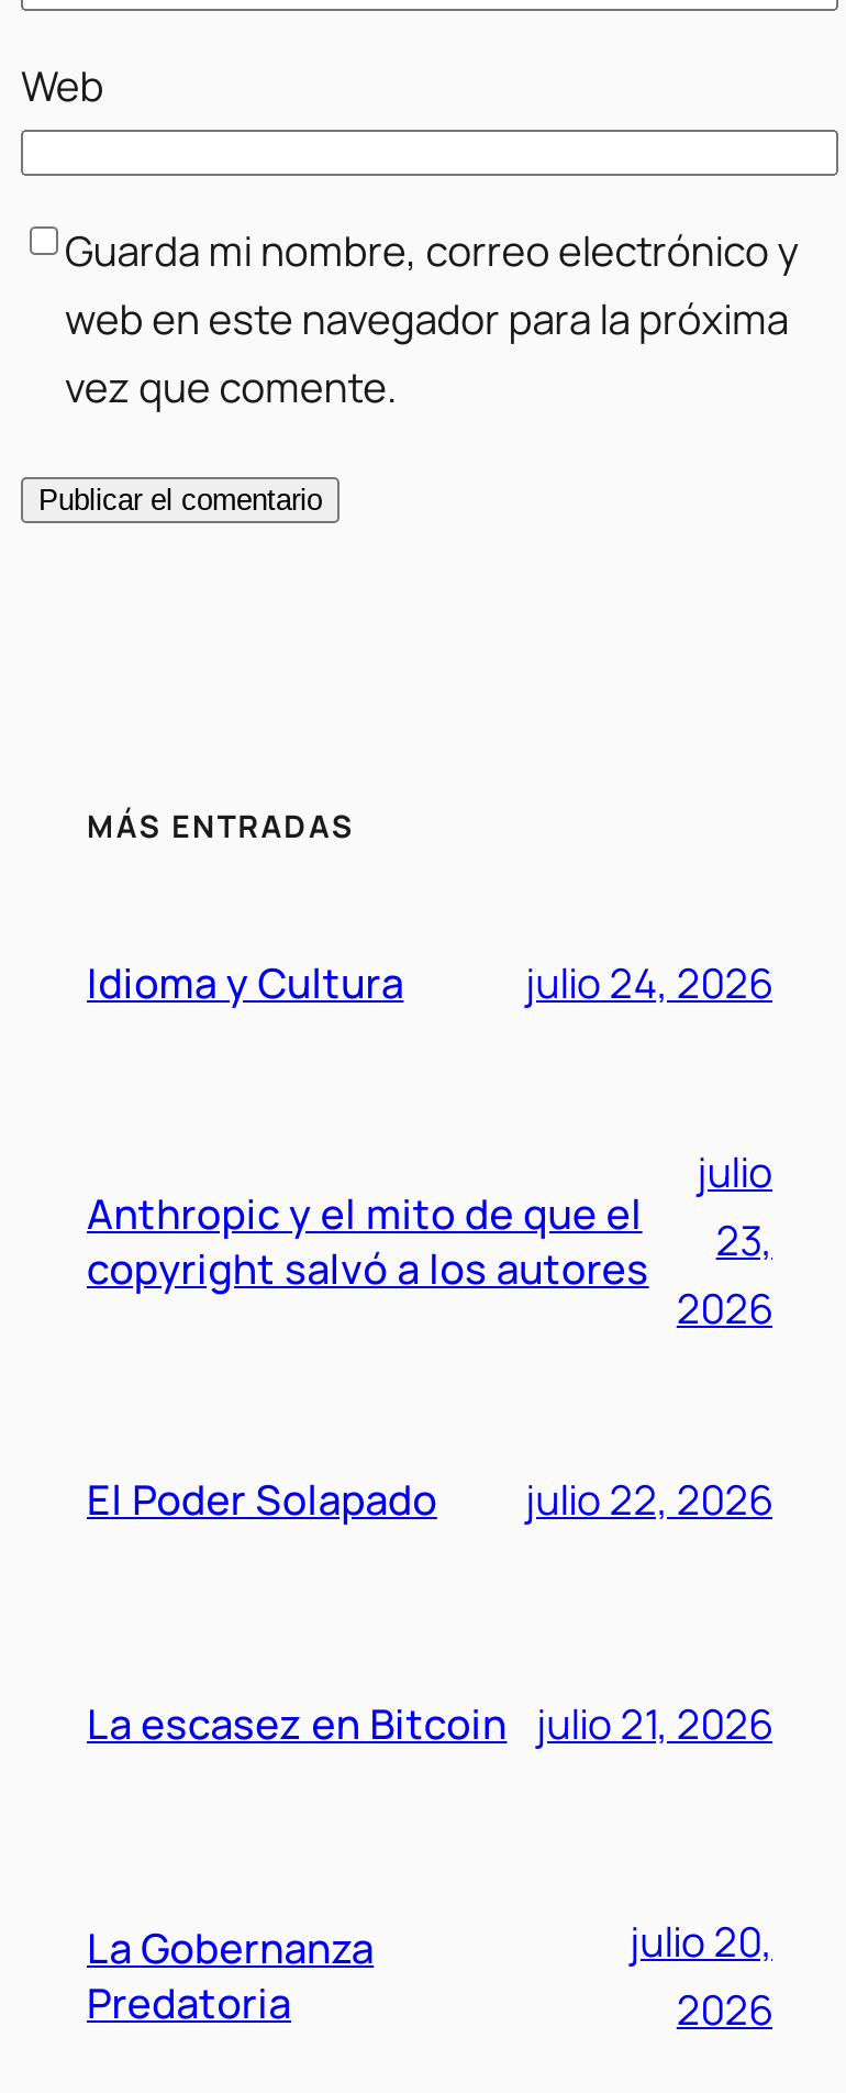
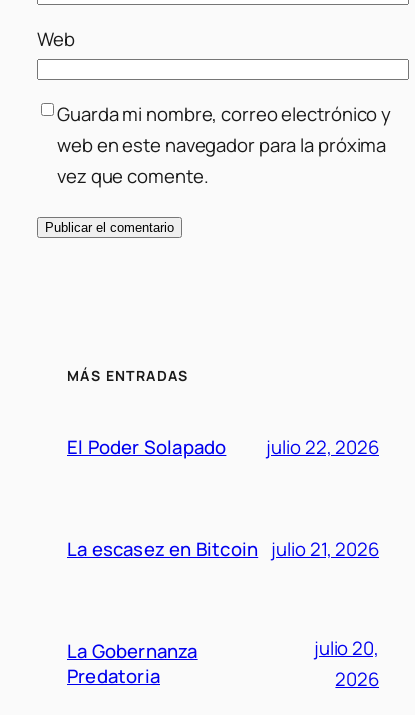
[87,954,772,1011] Idioma y Cultura | julio 24, 2026 -> none
[677,1144,772,1337] julio | 23, | 2026 -> none
[87,1184,649,1296] Anthropic y el mito de que el | copyright salvó a los autores -> none

